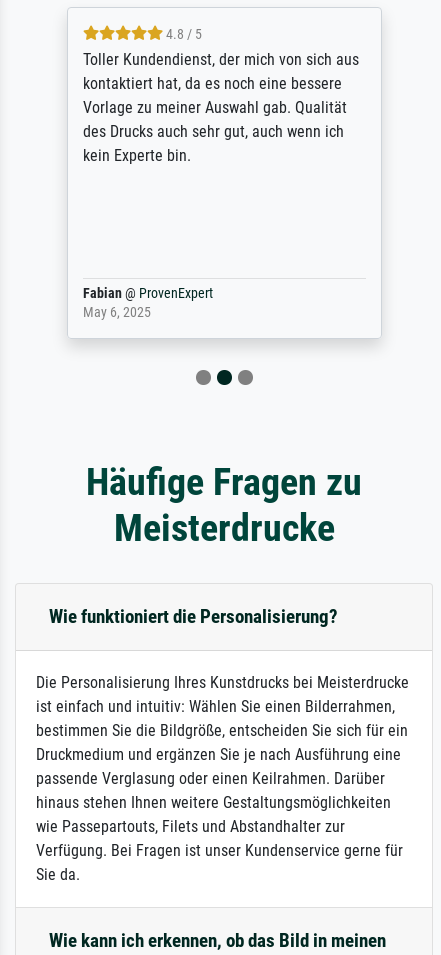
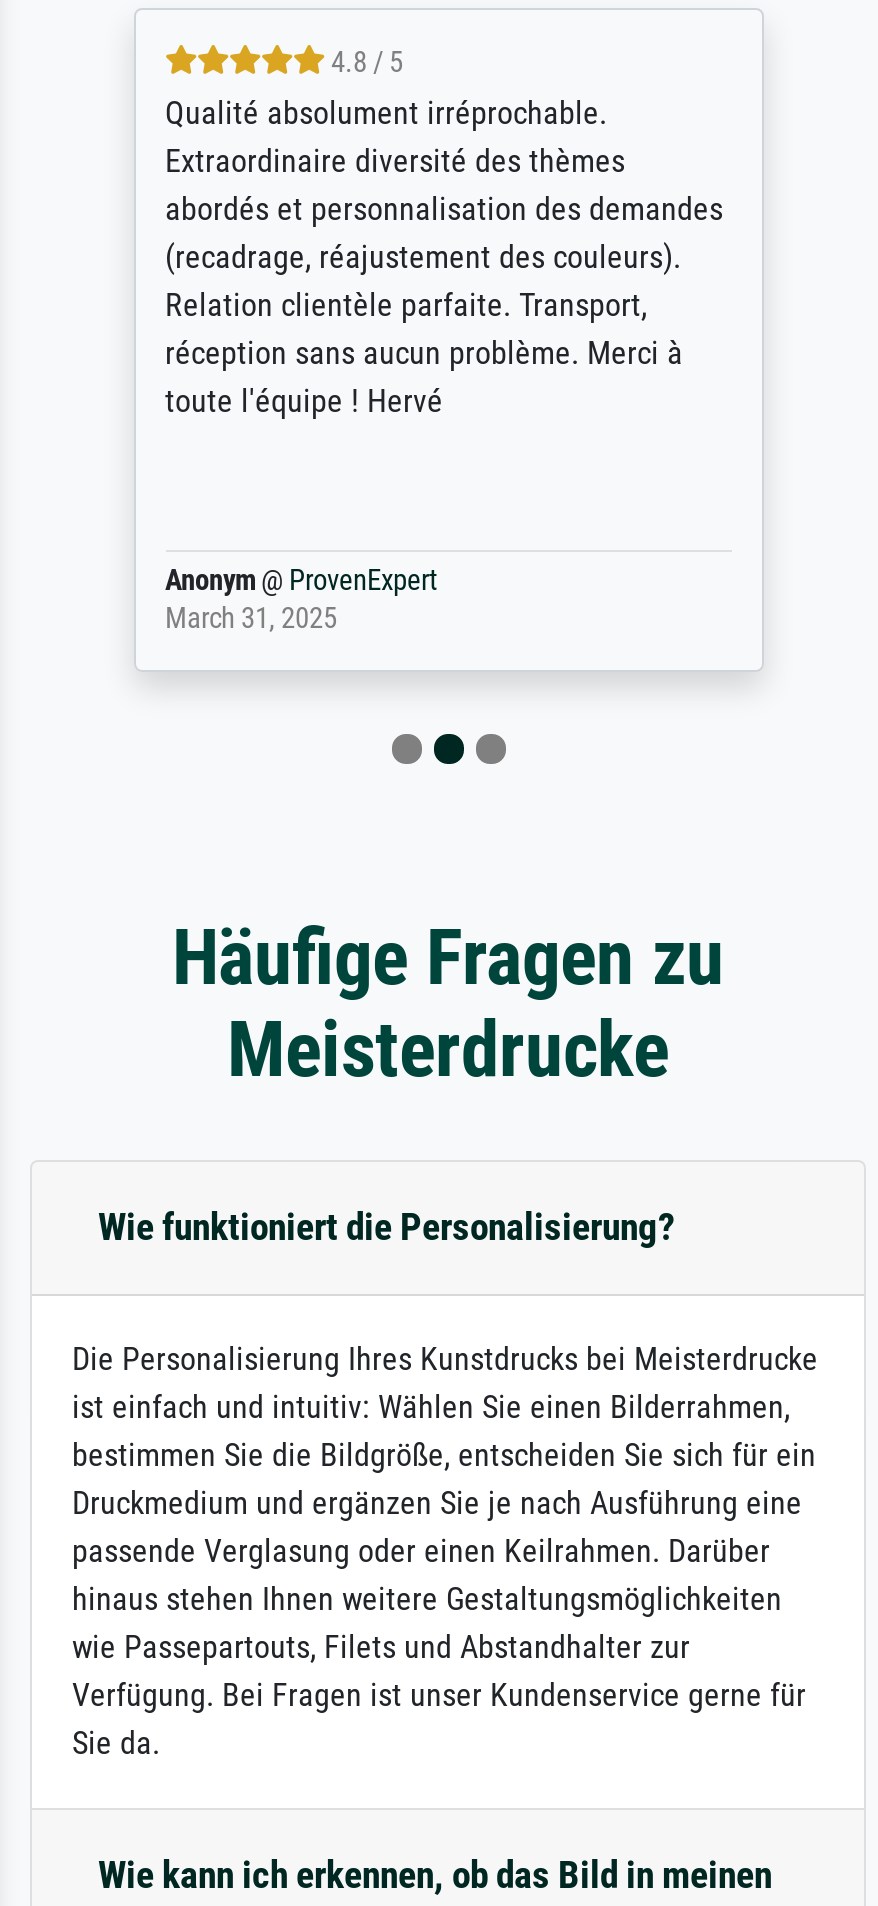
[82,50,358,165] Toller Kundendienst, der mich von sich aus | kontaktiert hat, da es noch eine bessere | Vorlage zu meiner Auswahl gab. Qualität | des Drucks auch sehr gut, auch wenn ich | kein Experte bin. -> [165,95,723,421] Qualité absolument irréprochable. | Extraordinaire diversité des thèmes | abordés et personnalisation des demandes | (recadrage, réajustement des couleurs). | Relation clientèle parfaite. Transport, | réception sans aucun problème. Merci à | toute l'équipe ! Hervé
[82,285,212,321] Fabian @ ProvenExpert | May 6, 2025 -> [165,565,437,637] Anonym @ ProvenExpert | March 31, 2025

